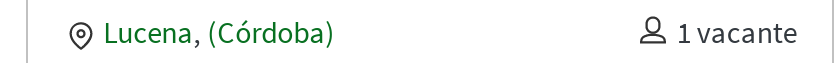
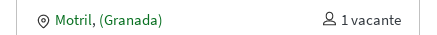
[103,13,335,51] Lucena, (Córdoba) -> [55,10,163,29] Motril, (Granada)

